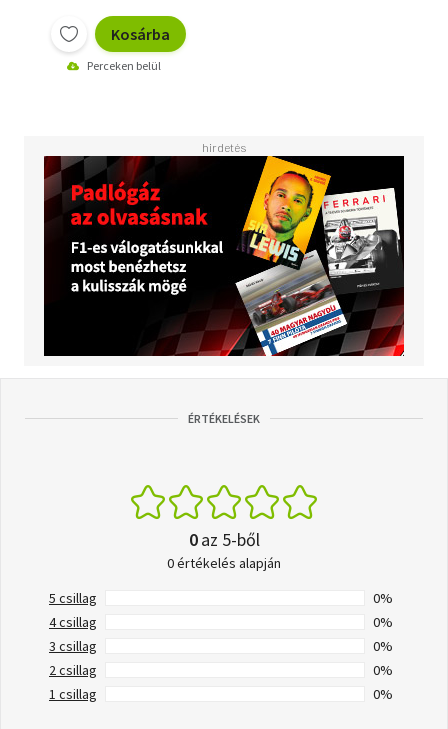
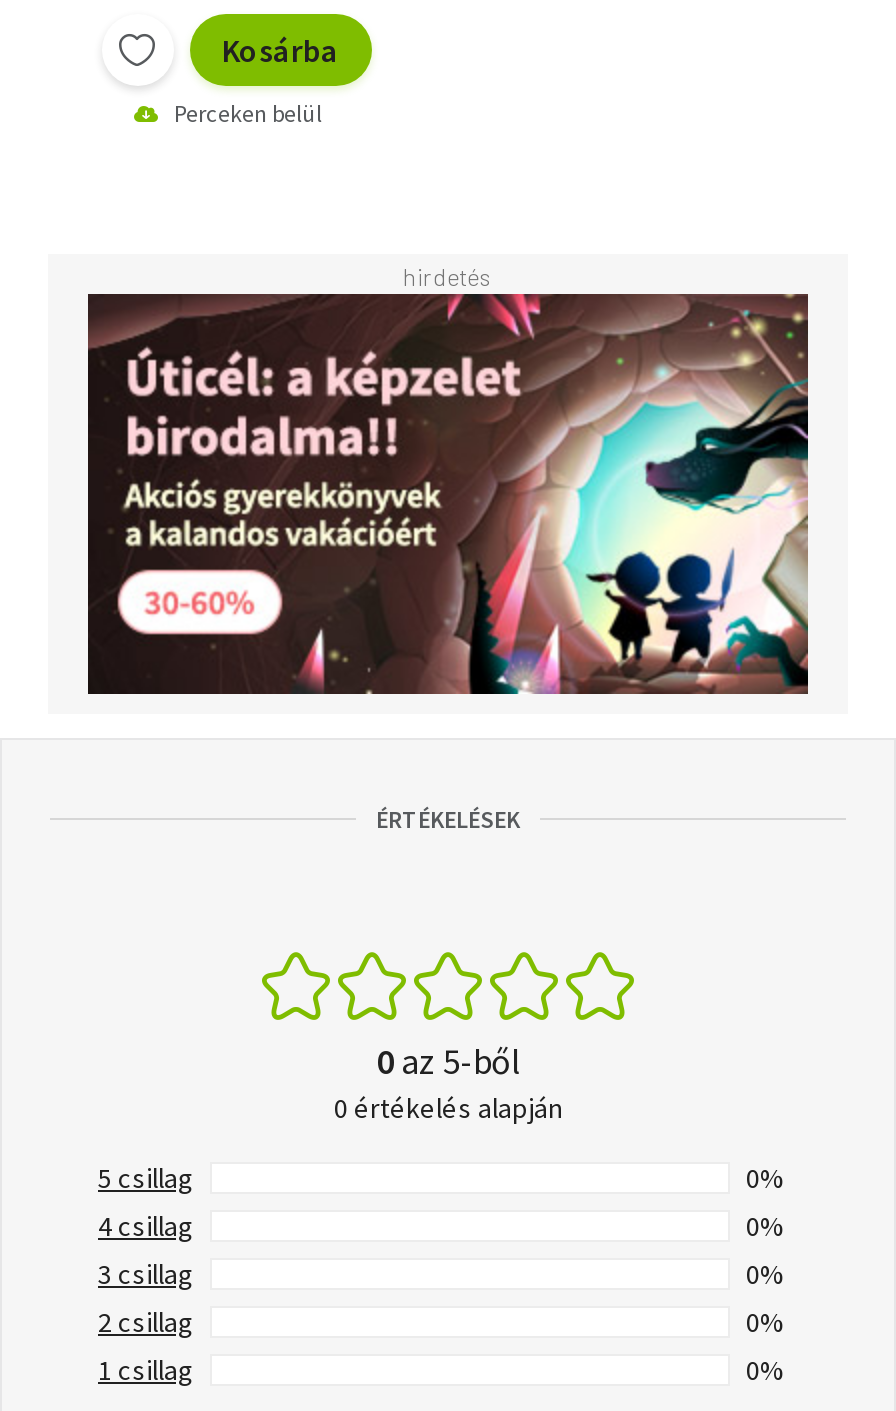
[44,155,405,357] [image] -> [88,292,810,696] [image]

